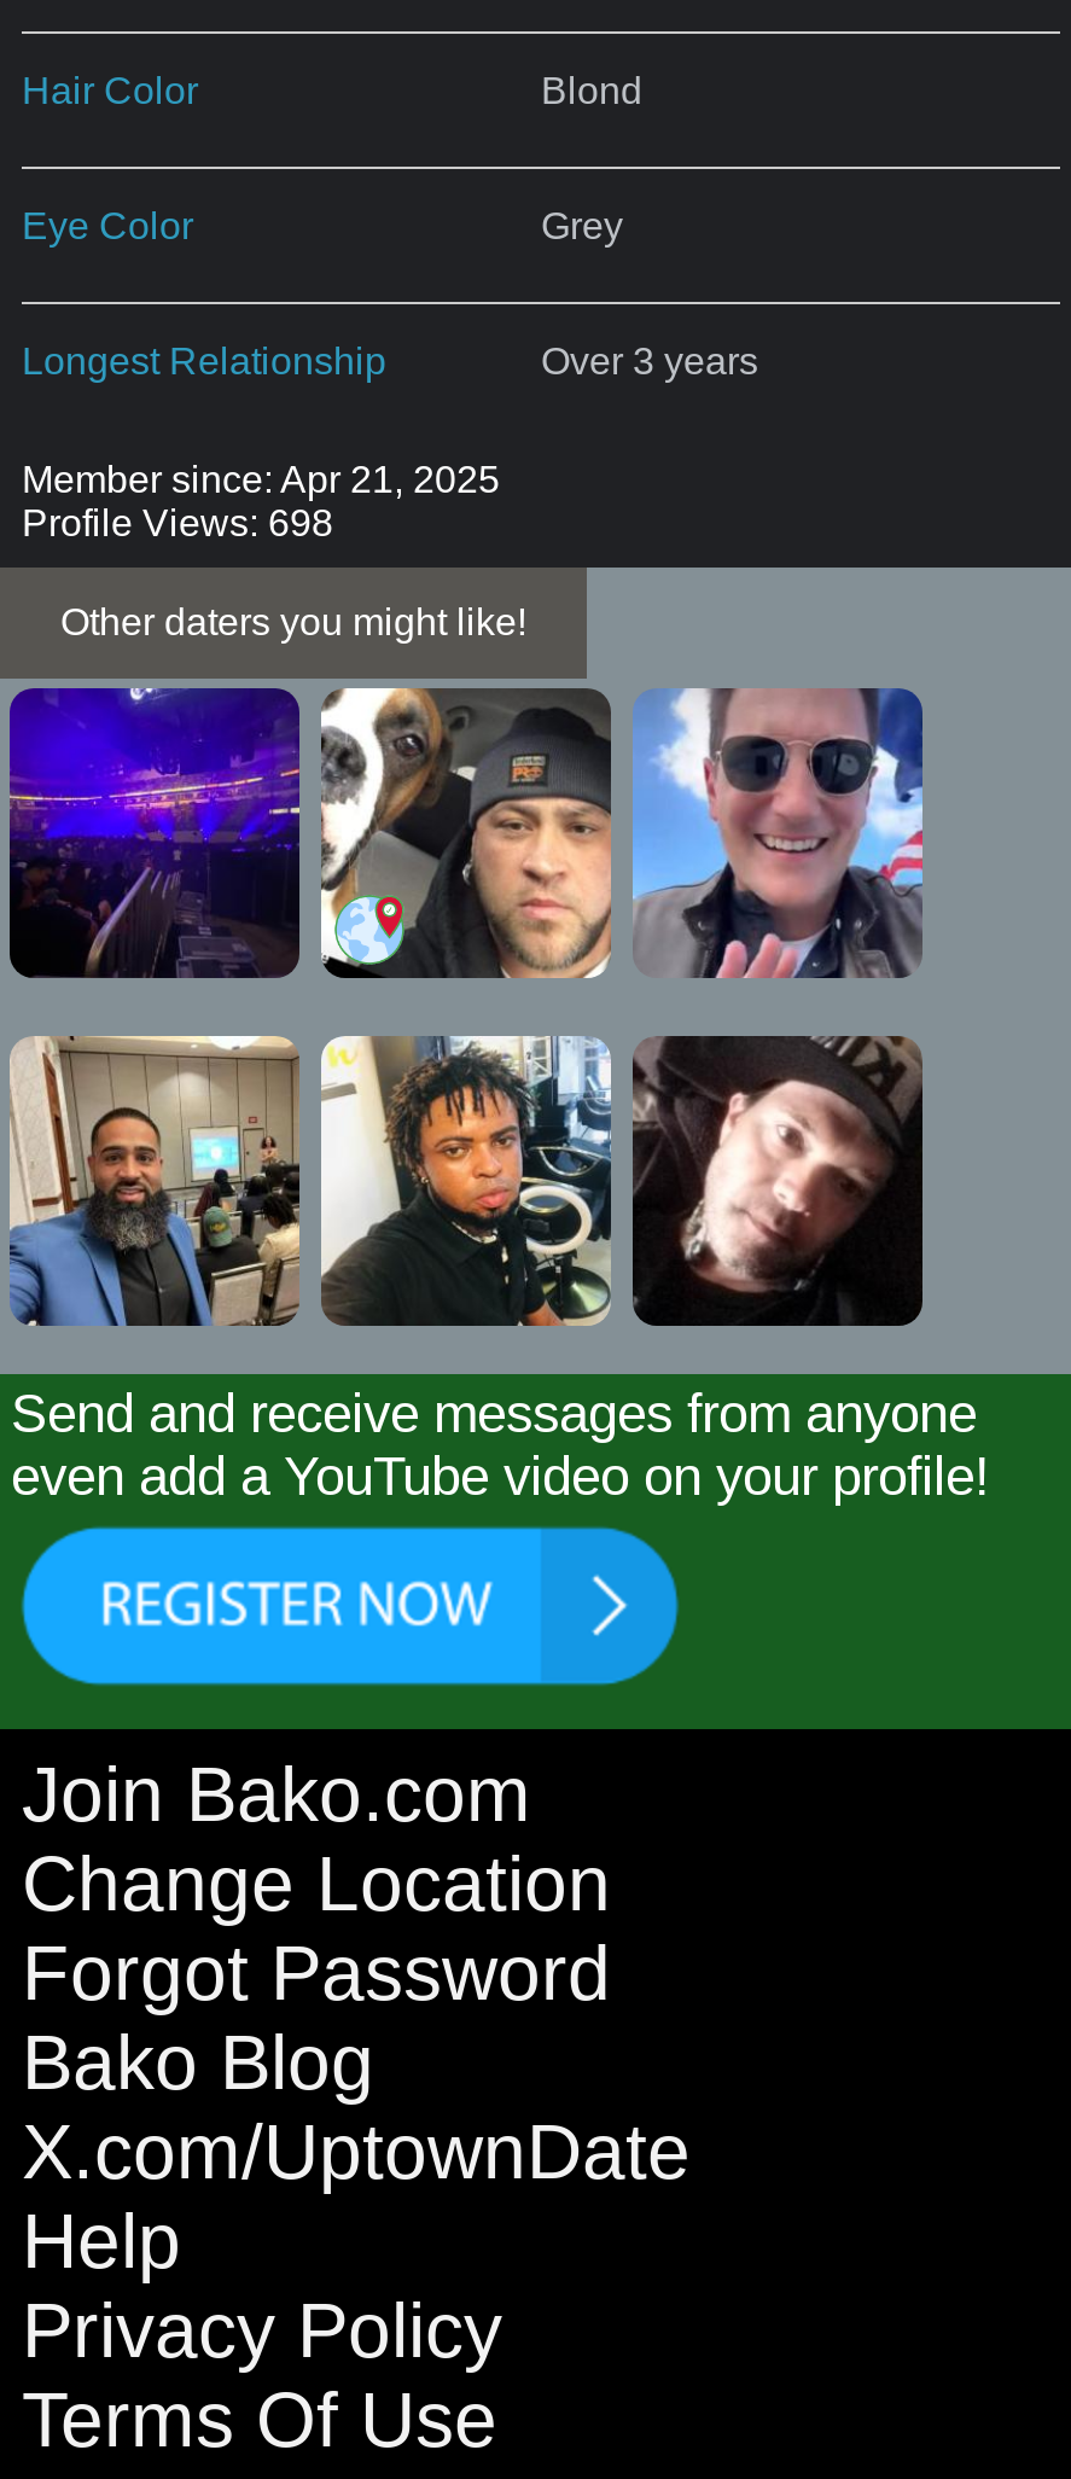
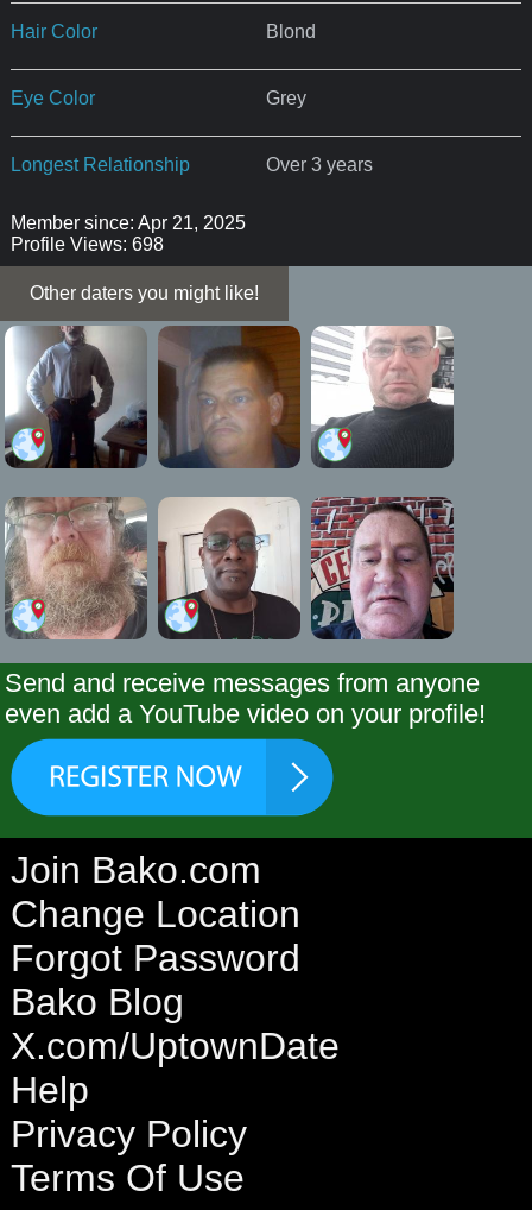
[7,686,299,978] [image] -> [4,326,146,468] [image]
[319,686,613,980] [image] -> [157,326,302,468] [image]
[633,686,925,978] [image] -> [310,324,455,469] [image]
[10,1034,302,1328] [image] -> [4,497,148,639] [image]
[319,1036,613,1326] [image] -> [157,497,302,641] [image]
[630,1034,925,1328] [image] -> [311,497,454,639] [image]

